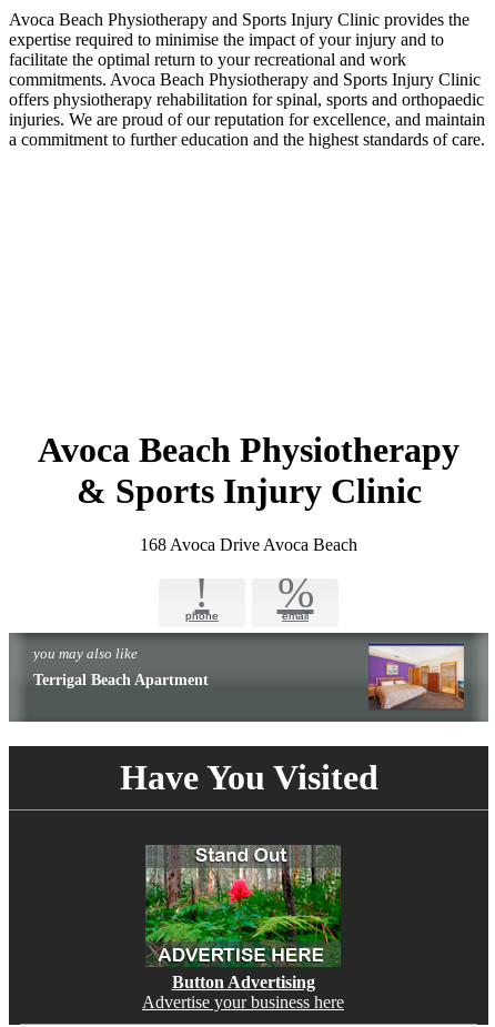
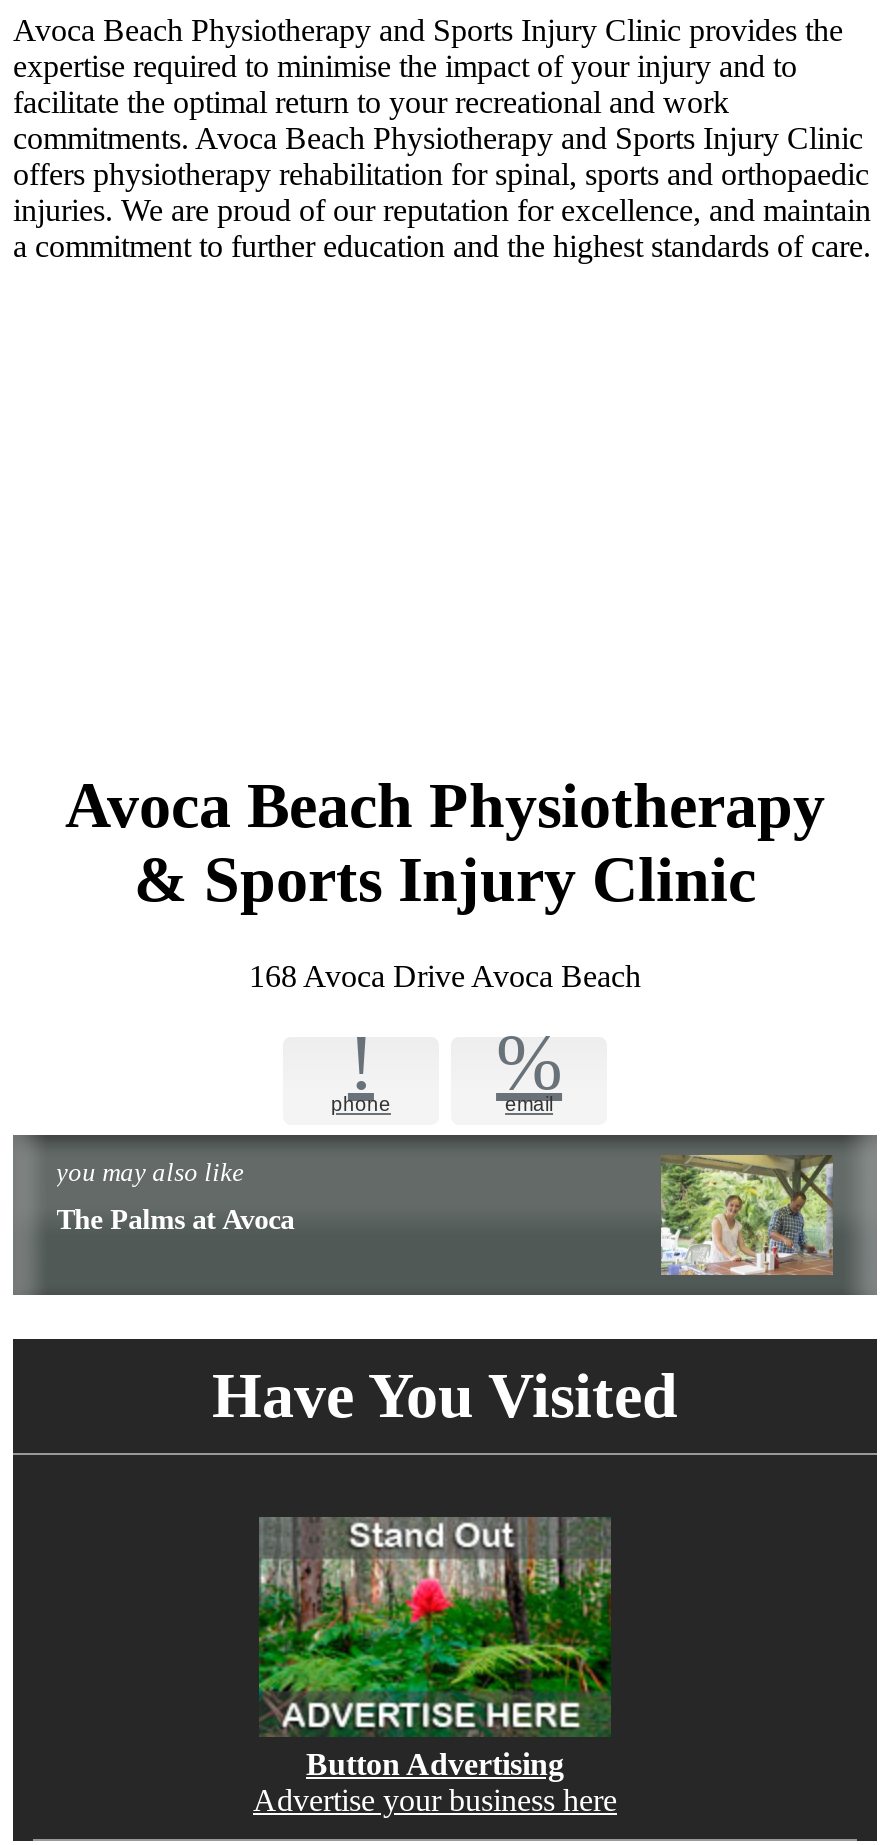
[368,644,465,711] [image] -> [659,1153,833,1277] [image]
[33,671,208,689] Terrigal Beach Apartment -> [56,1203,294,1235] The Palms at Avoca

